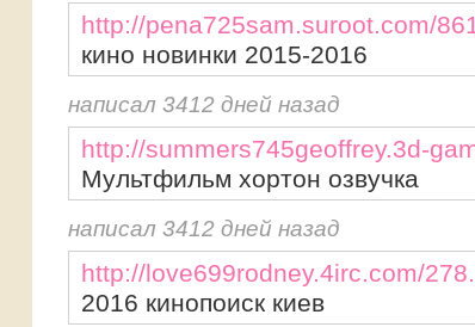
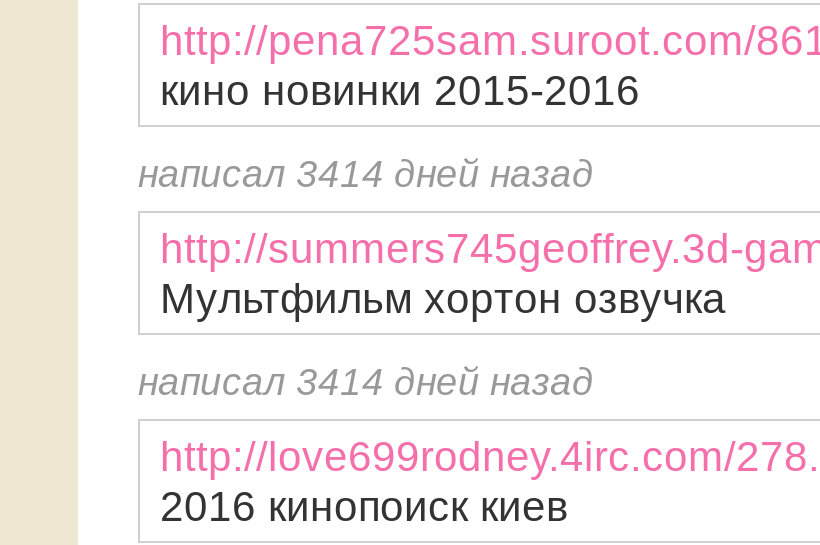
[68,92,340,117] написал 3412 дней назад -> [138,153,594,195] написал 3414 дней назад
[68,216,340,241] написал 3412 дней назад -> [138,361,594,403] написал 3414 дней назад

